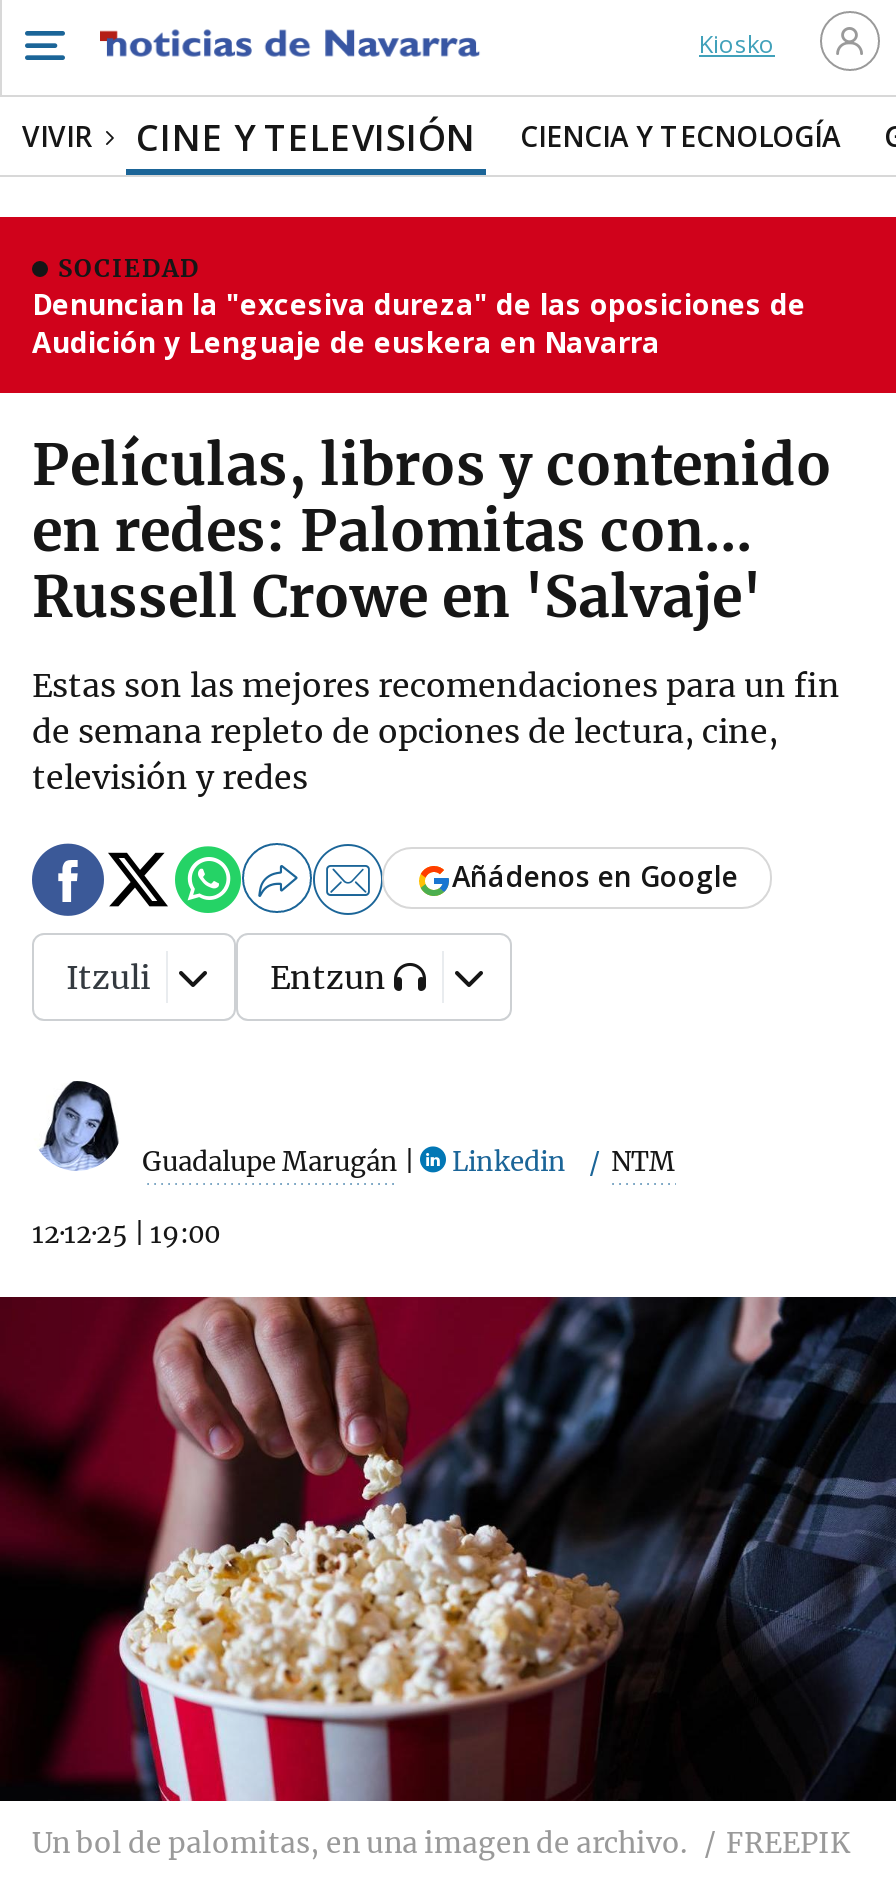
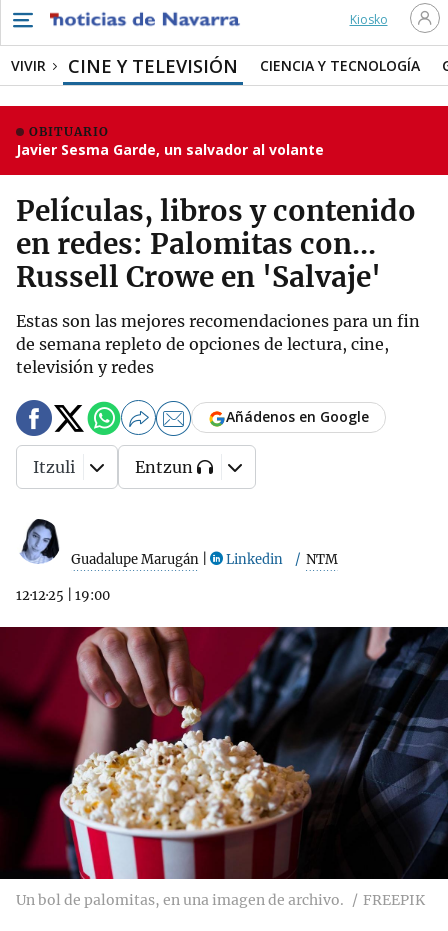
[32,253,806,361] SOCIEDAD | Denuncian la "excesiva dureza" de las oposiciones de | Audición y Lenguaje de euskera en Navarra -> [16,124,324,159] OBITUARIO | Javier Sesma Garde, un salvador al volante

